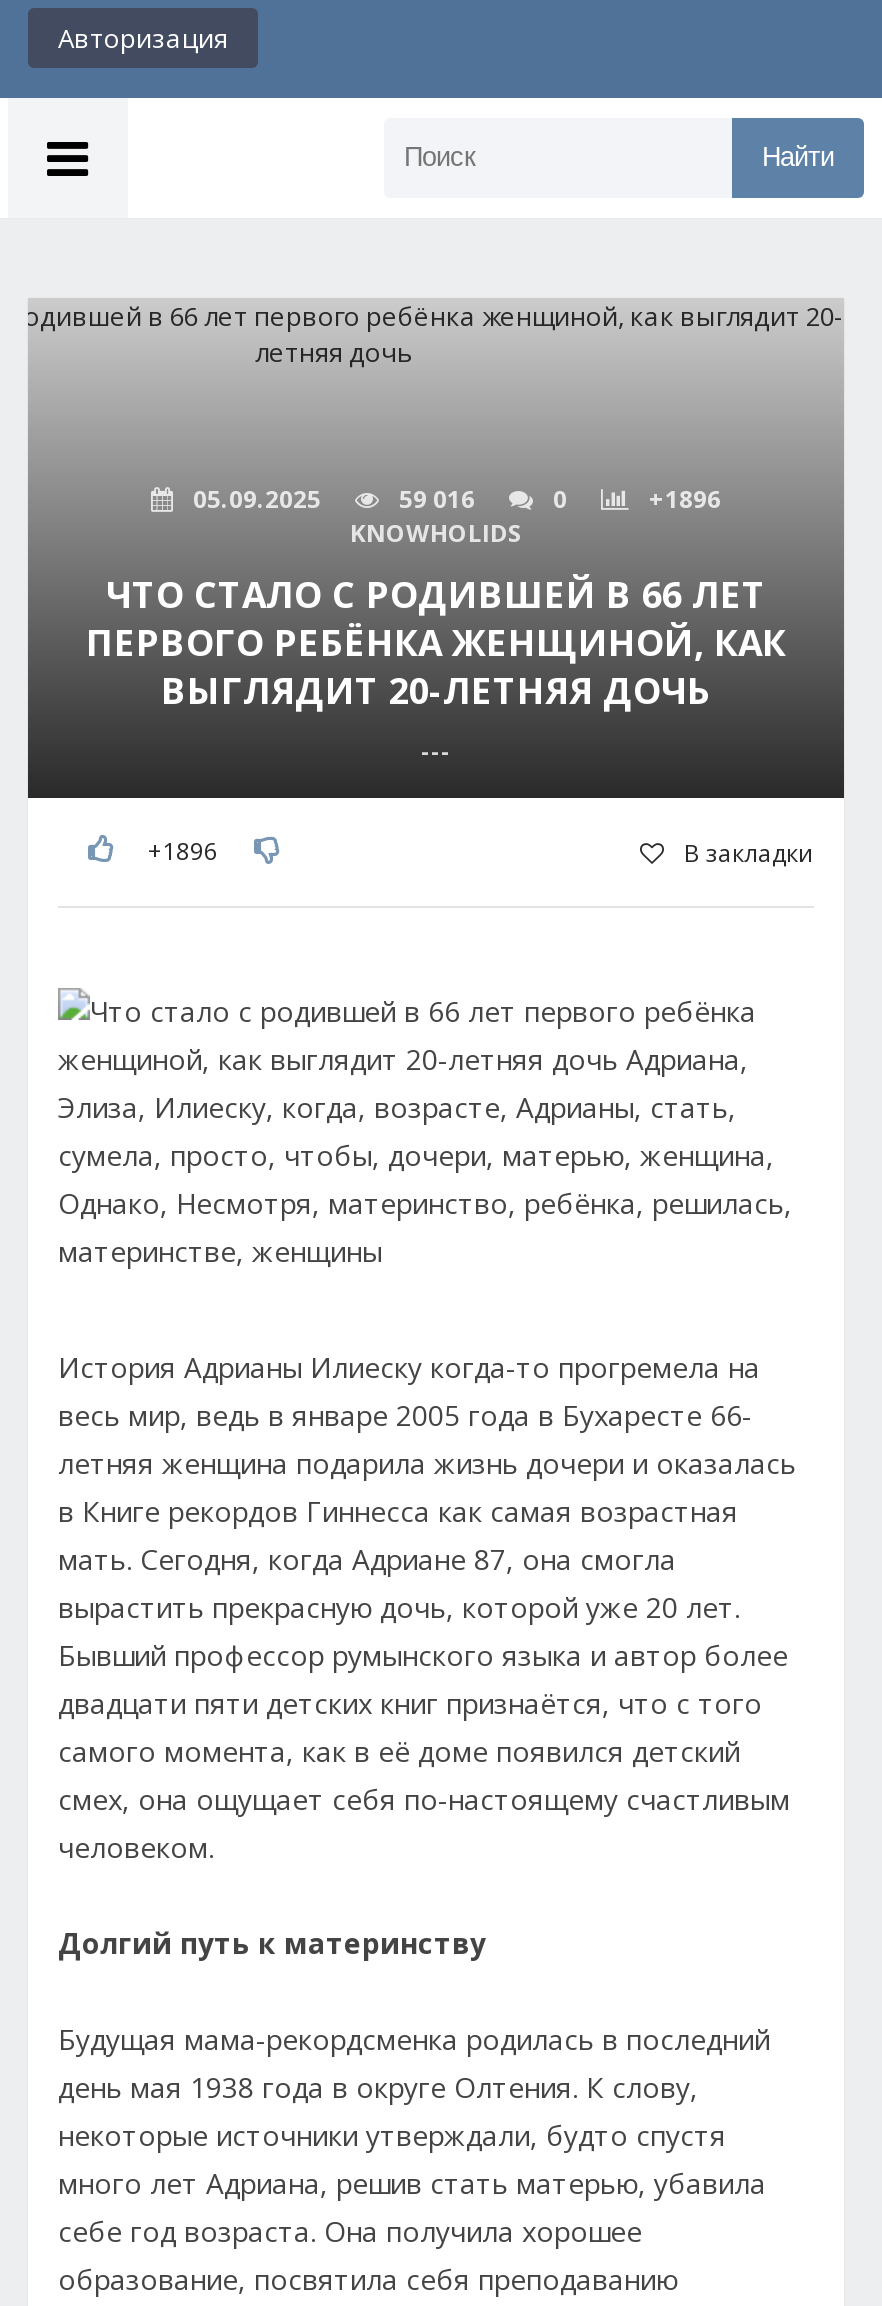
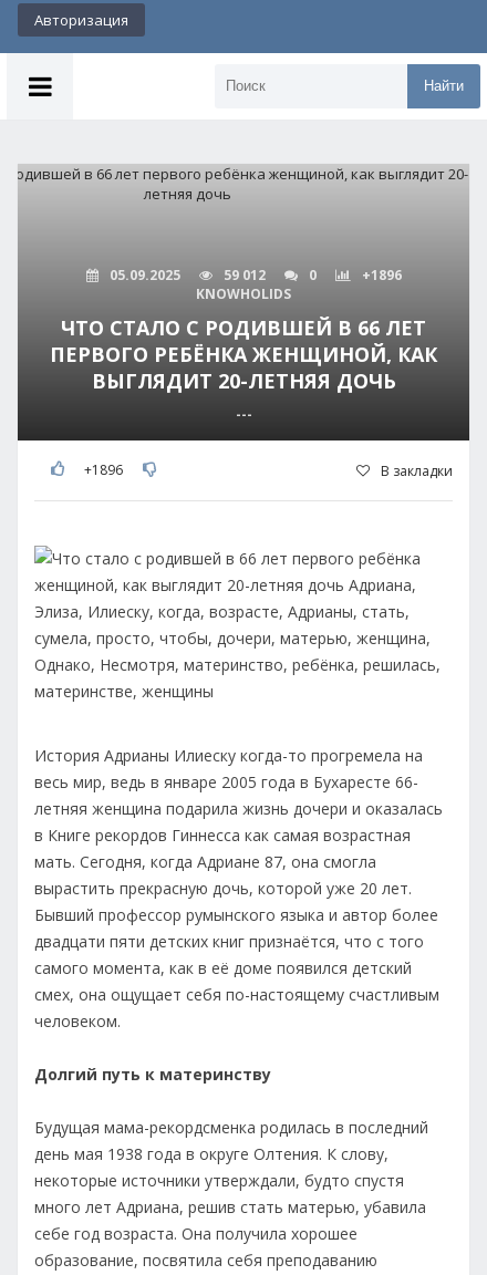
[399,482,475,516] 59 016 -> [223,266,265,284] 59 012

